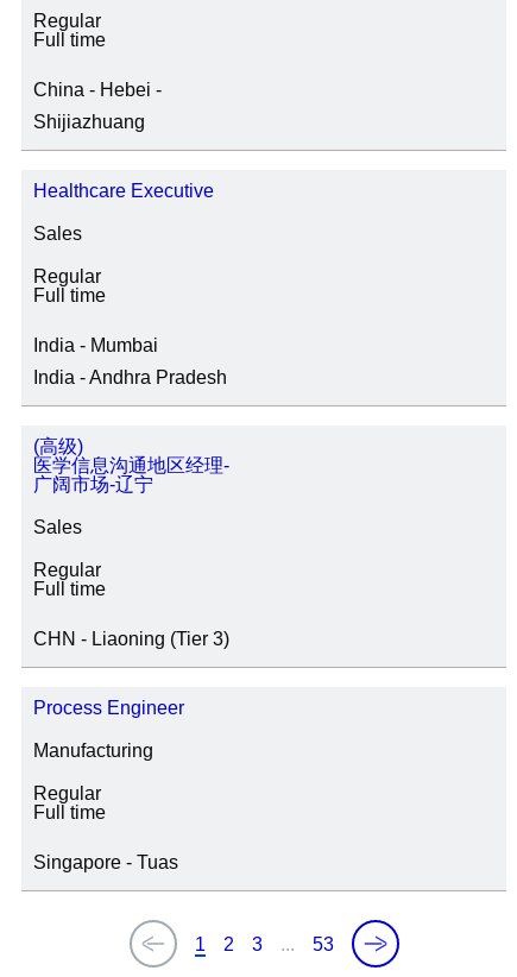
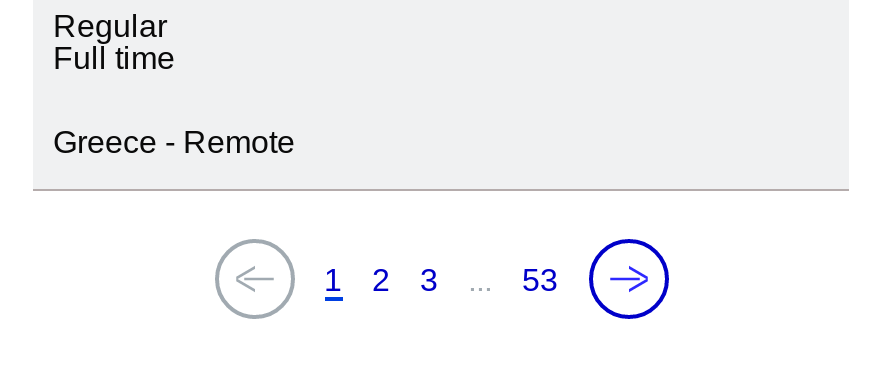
[33,80,229,872] China - Hebei - | Shijiazhuang | Healthcare Executive | Sales | Regular | Full time | India - Mumbai | India - Andhra Pradesh | (高级) | 医学信息沟通地区经理- | 广阔市场-辽宁 | Sales | Regular | Full time | CHN - Liaoning (Tier 3) | Process Engineer | Manufacturing | Regular | Full time | Singapore - Tuas -> [53,125,295,159] Greece - Remote

